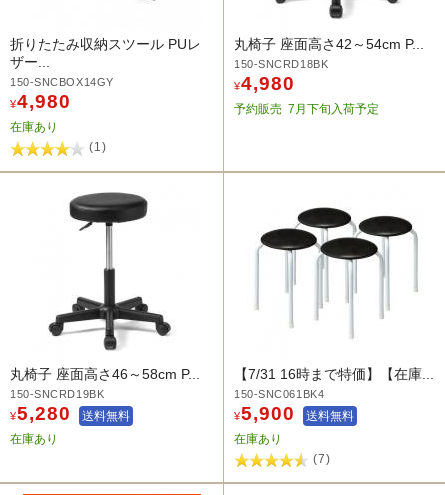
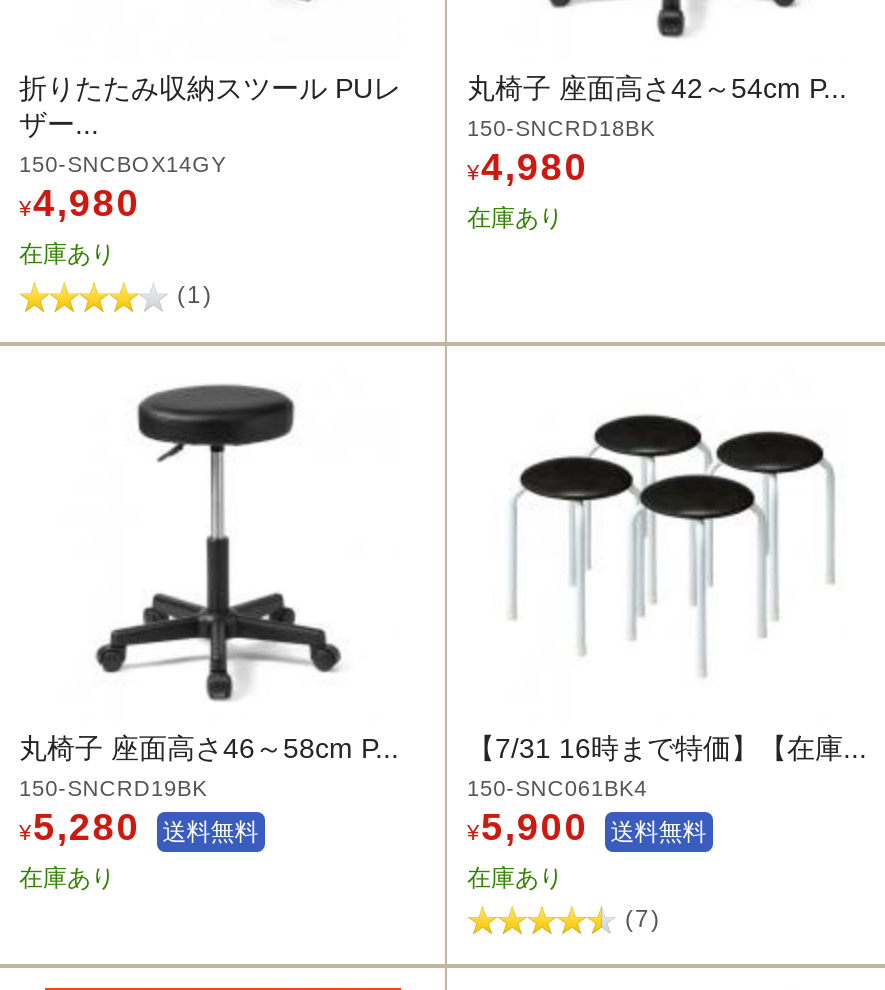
[234,102,379,116] 予約販売7月下旬入荷予定 -> [467,204,563,232] 在庫あり

